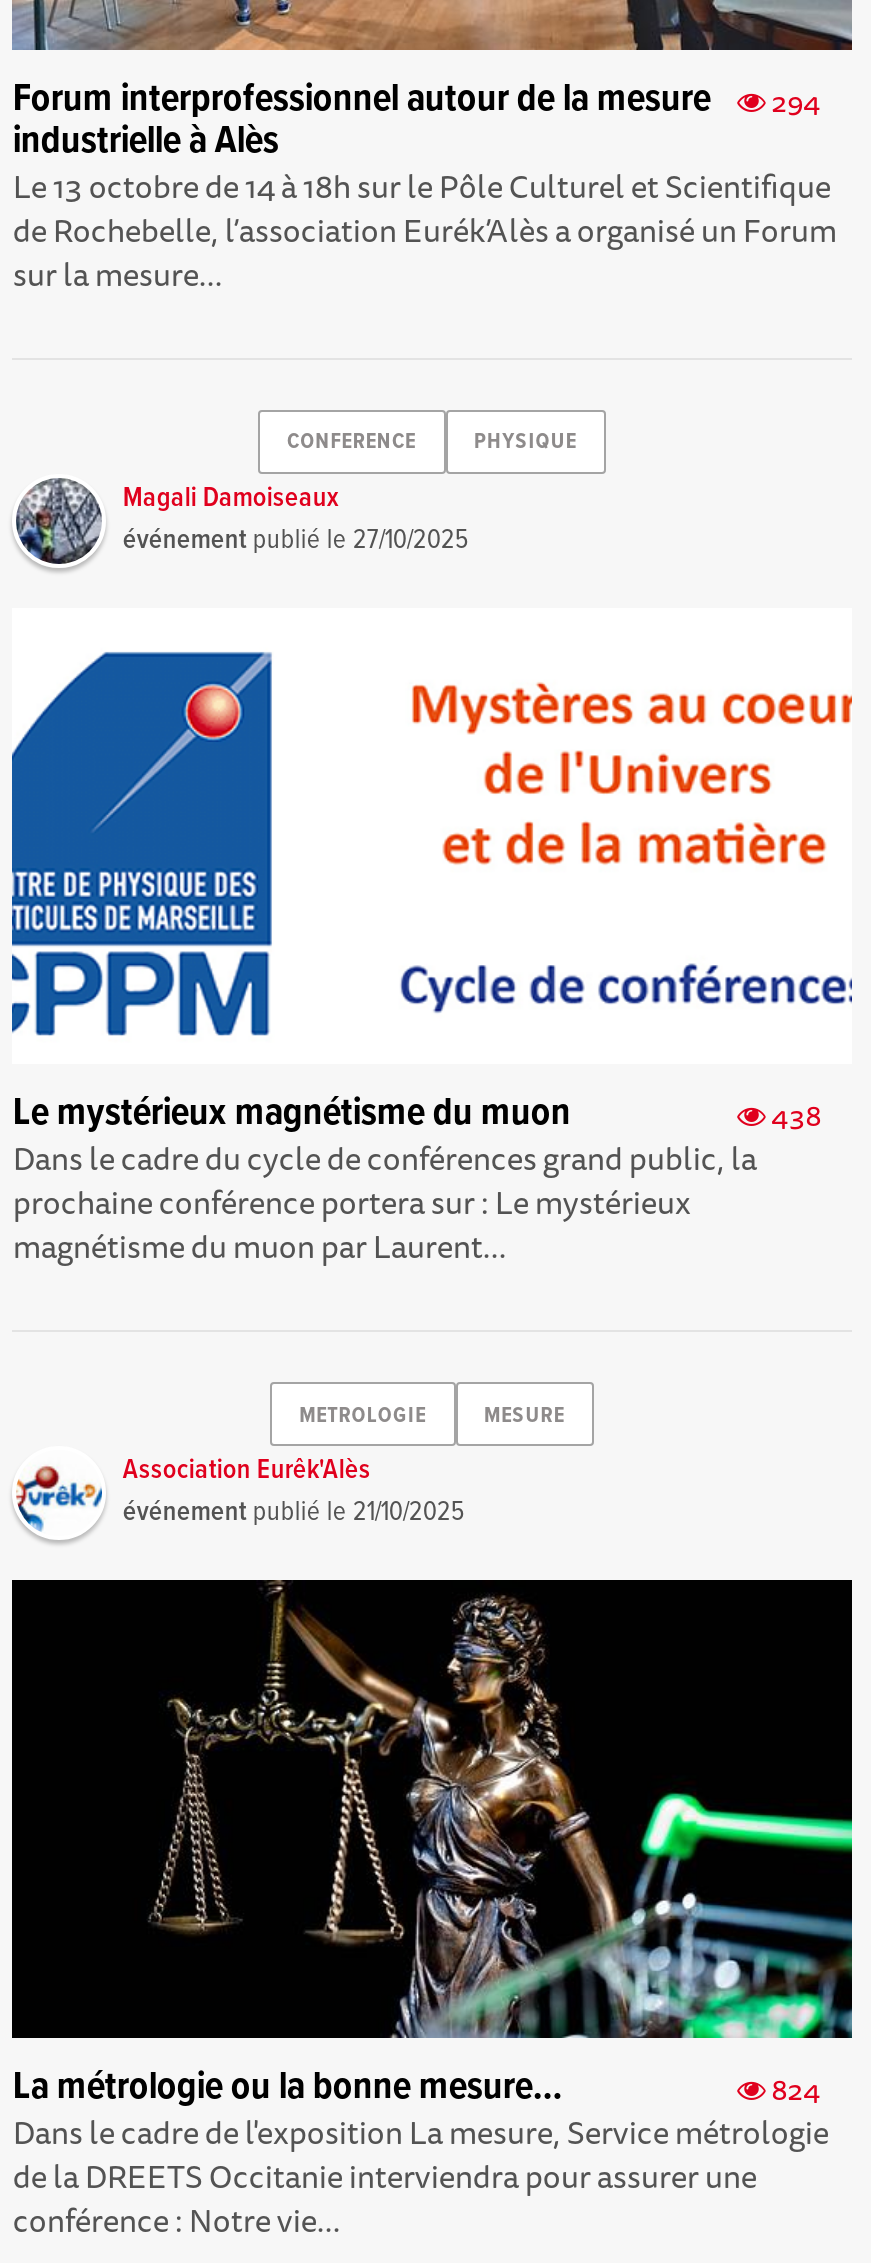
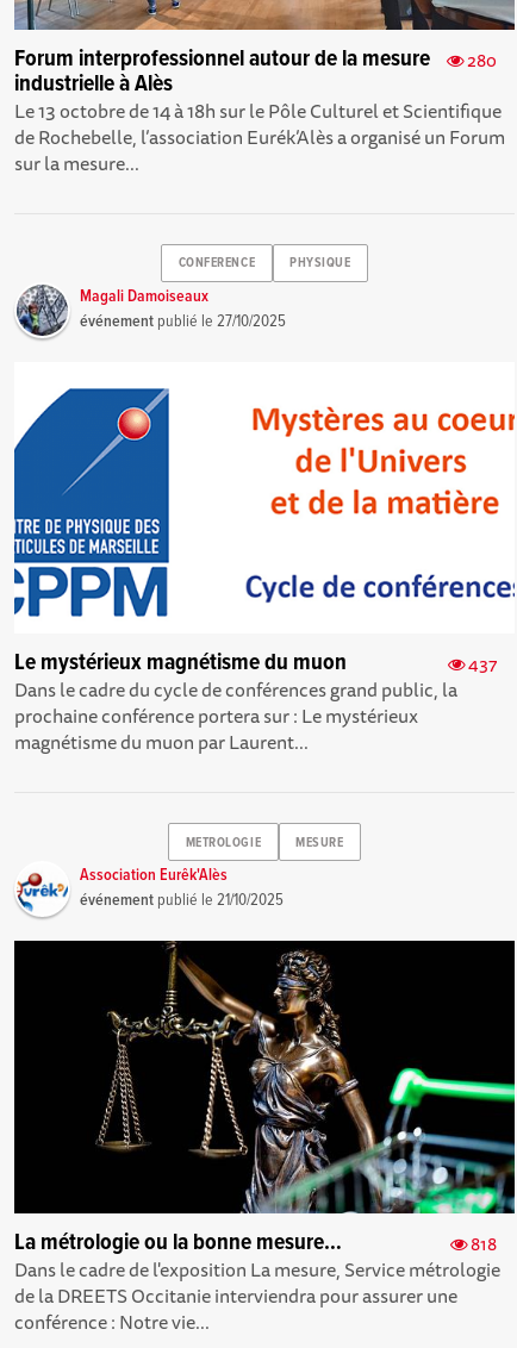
[13,73,821,125] Forum interprofessionnel autour de la mesure 294 -> [15,44,496,75] Forum interprofessionnel autour de la mesure 280
[765,1093,821,1139] 438 -> [464,651,496,678] 437
[765,2066,821,2112] 824 -> [466,1230,496,1258] 818

